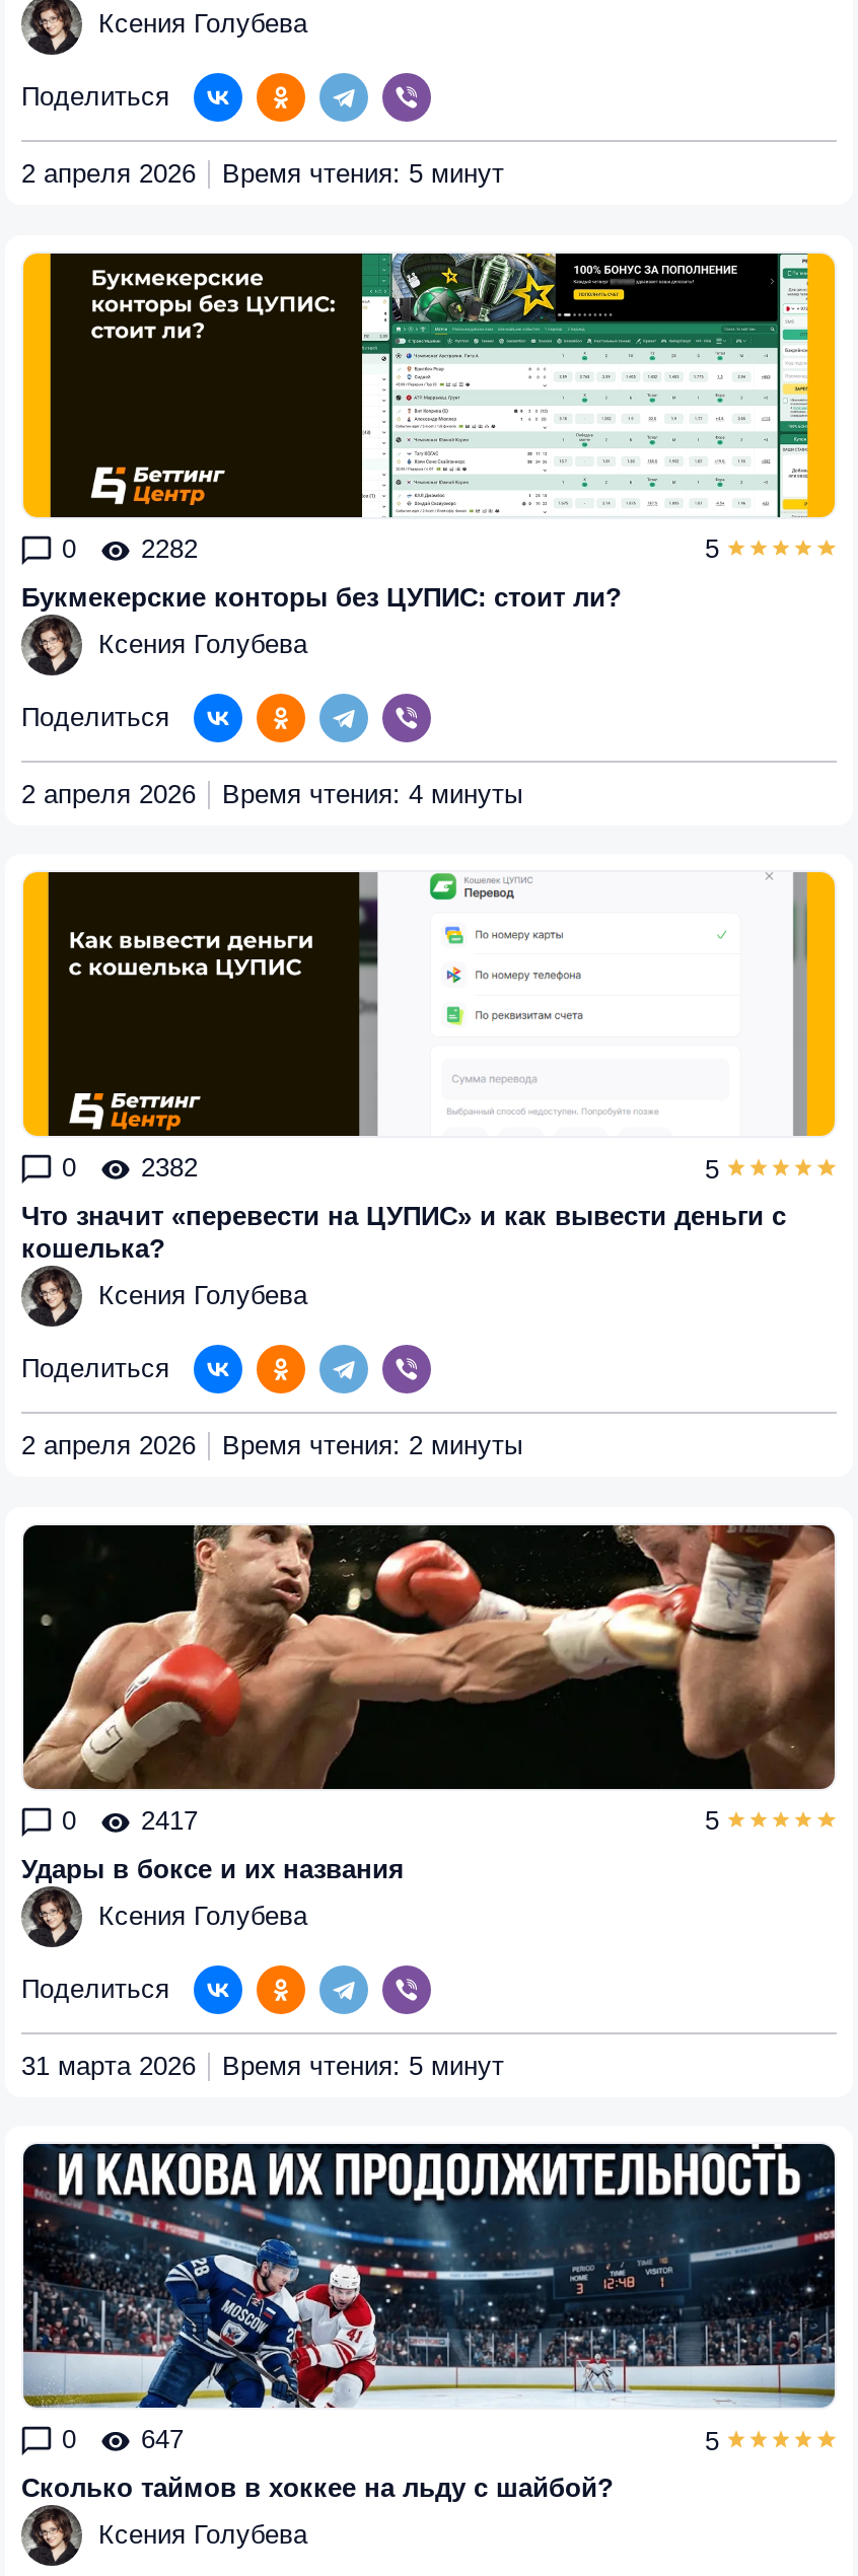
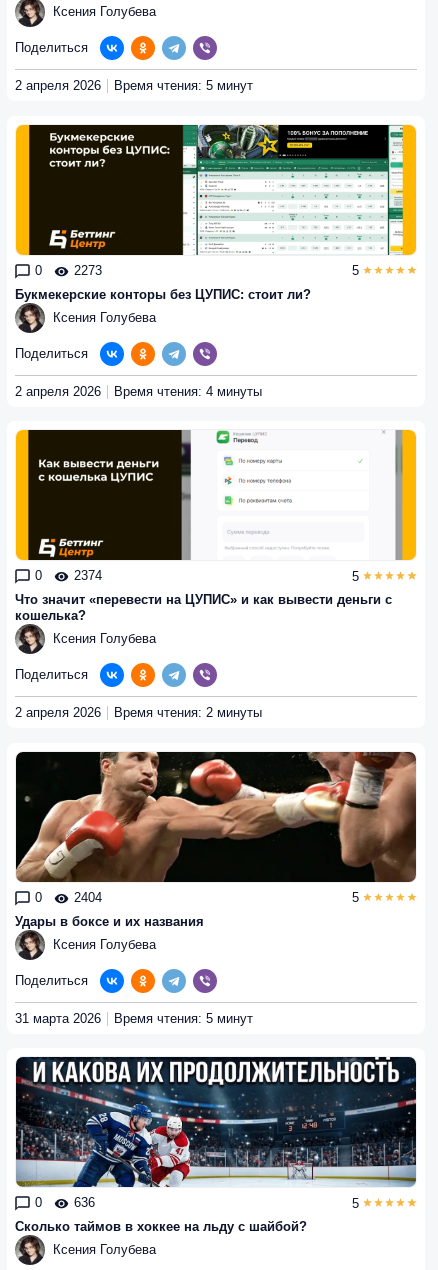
[141,533,198,563] 2282 -> [74,263,102,278] 2273
[141,1153,198,1183] 2382 -> [74,568,102,583] 2374
[141,1805,198,1835] 2417 -> [74,890,102,905] 2404
[141,2424,184,2455] 647 -> [74,1195,95,1210] 636

